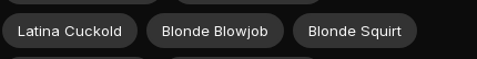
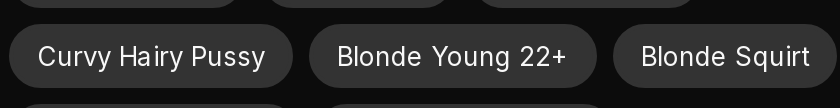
[18,22,268,39] Latina Cuckold | Blonde Blowjob -> [37,39,569,71] Curvy Hairy Pussy | Blonde Young 22+

